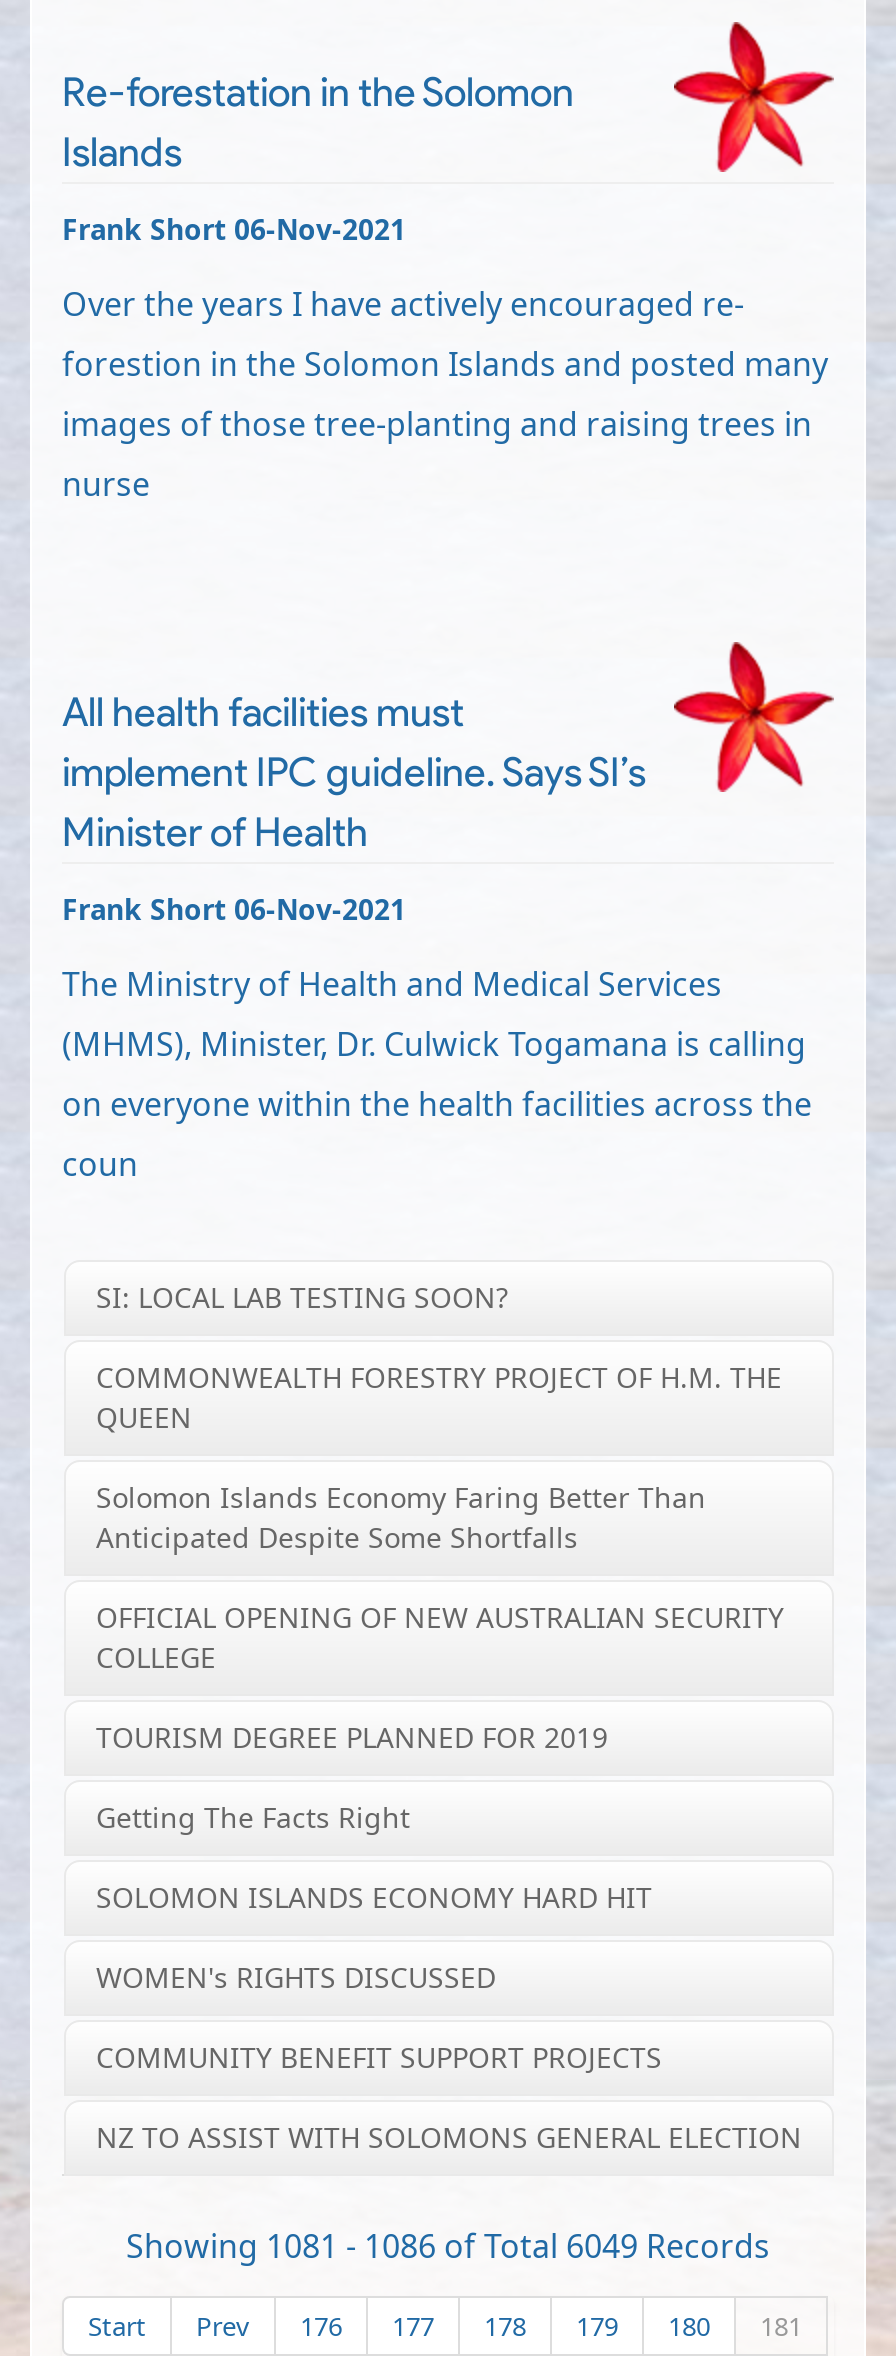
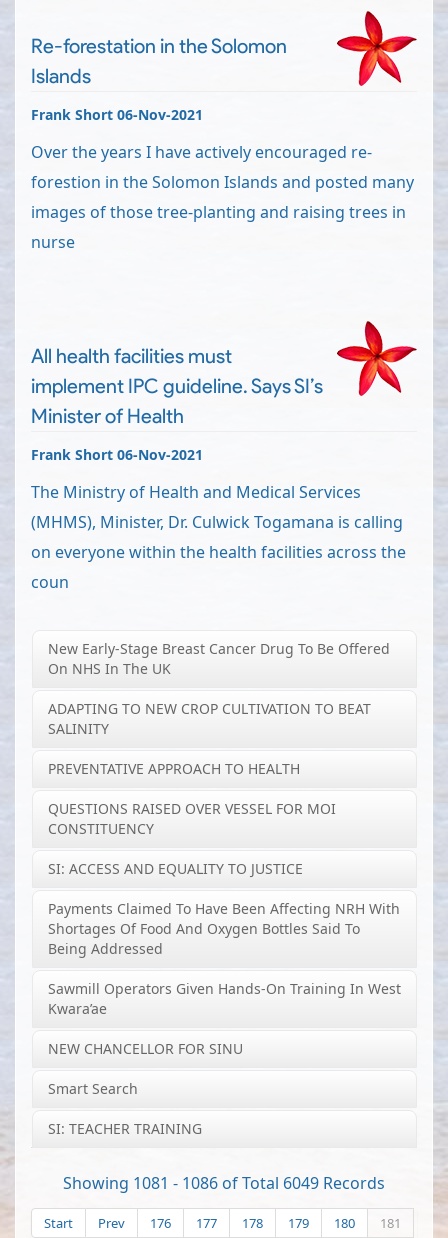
[96,1279,508,1317] SI: LOCAL LAB TESTING SOON? -> [48,639,390,678] New Early-Stage Breast Cancer Drug To Be Offered | On NHS In The UK
[96,1359,782,1437] COMMONWEALTH FORESTRY PROJECT OF H.M. THE | QUEEN -> [48,699,371,738] ADAPTING TO NEW CROP CULTIVATION TO BEAT | SALINITY
[96,1479,706,1557] Solomon Islands Economy Faring Better Than | Anticipated Despite Some Shortfalls -> [48,759,300,778] PREVENTATIVE APPROACH TO HEALTH
[96,1599,784,1677] OFFICIAL OPENING OF NEW AUSTRALIAN SECURITY | COLLEGE -> [48,799,336,838] QUESTIONS RAISED OVER VESSEL FOR MOI | CONSTITUENCY
[96,1719,608,1757] TOURISM DEGREE PLANNED FOR 2019 -> [48,859,303,878] SI: ACCESS AND EQUALITY TO JUSTICE
[96,1799,410,1837] Getting The Facts Right -> [48,899,400,958] Payments Claimed To Have Been Affecting NRH With | Shortages Of Food And Oxygen Bottles Said To | Being Addressed
[96,1879,652,1917] SOLOMON ISLANDS ECONOMY HARD HIT -> [48,979,401,1018] Sawmill Operators Given Hands-On Training In West | Kwara’ae
[96,1959,496,1997] WOMEN's RIGHTS DISCUSSED -> [48,1039,243,1058] NEW CHANCELLOR FOR SINU
[96,2039,662,2077] COMMUNITY BENEFIT SUPPORT PROJECTS -> [48,1079,138,1098] Smart Search
[96,2119,802,2157] NZ TO ASSIST WITH SOLOMONS GENERAL ELECTION -> [48,1119,202,1138] SI: TEACHER TRAINING

